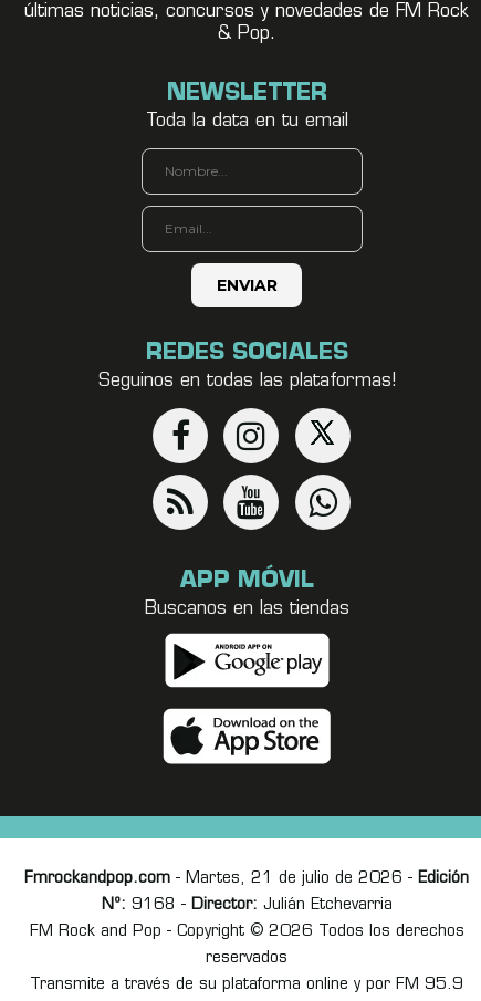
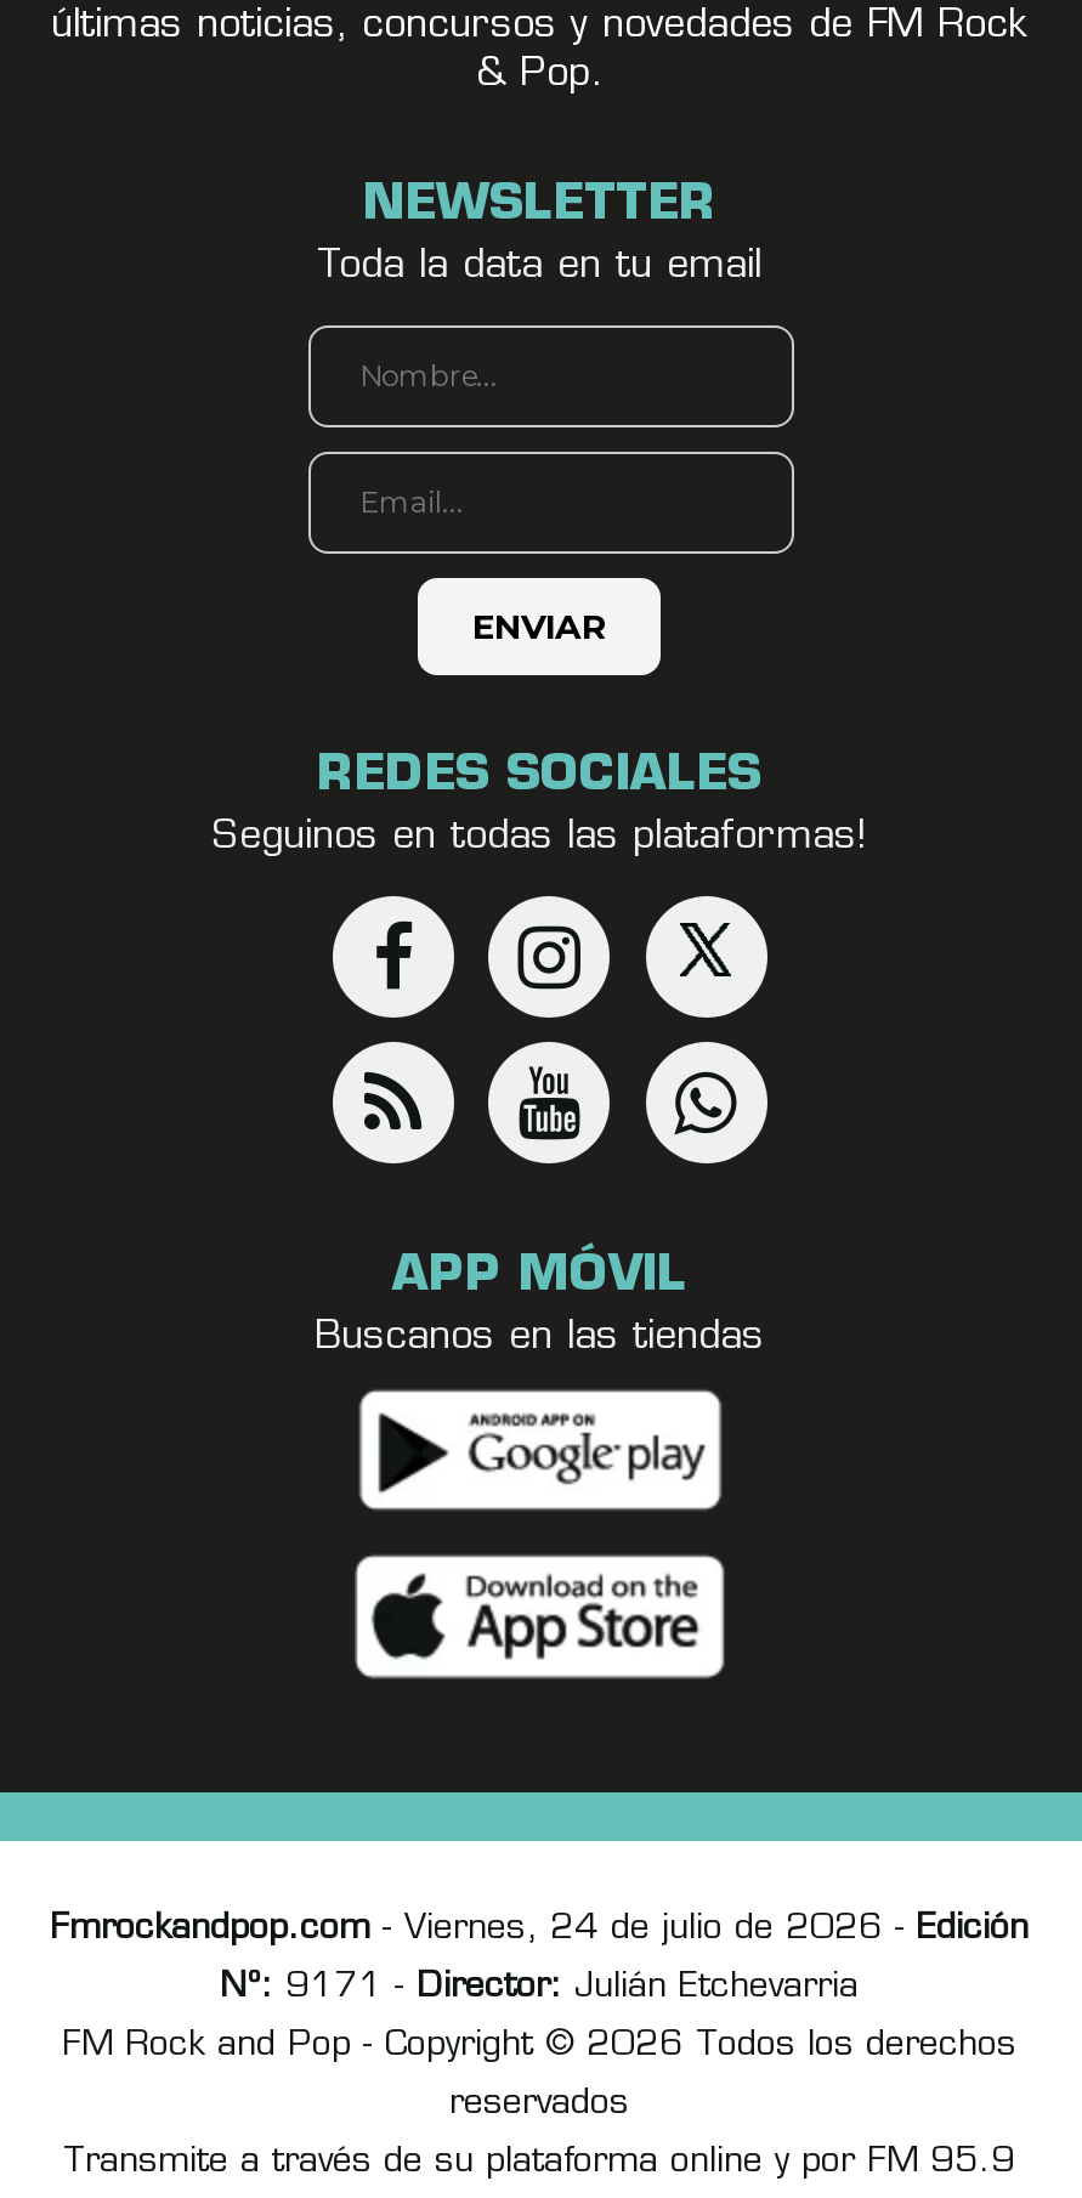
[24,870,469,887] Fmrockandpop.com - Martes, 21 de julio de 2026 - Edición -> [50,1911,1029,1947] Fmrockandpop.com - Viernes, 24 de julio de 2026 - Edición
[101,897,392,913] Nº: 9168 - Director: Julián Etchevarria -> [220,1969,859,2006] Nº: 9171 - Director: Julián Etchevarria

